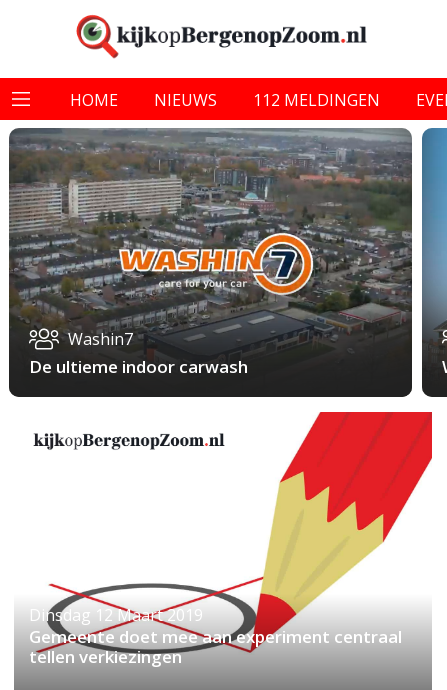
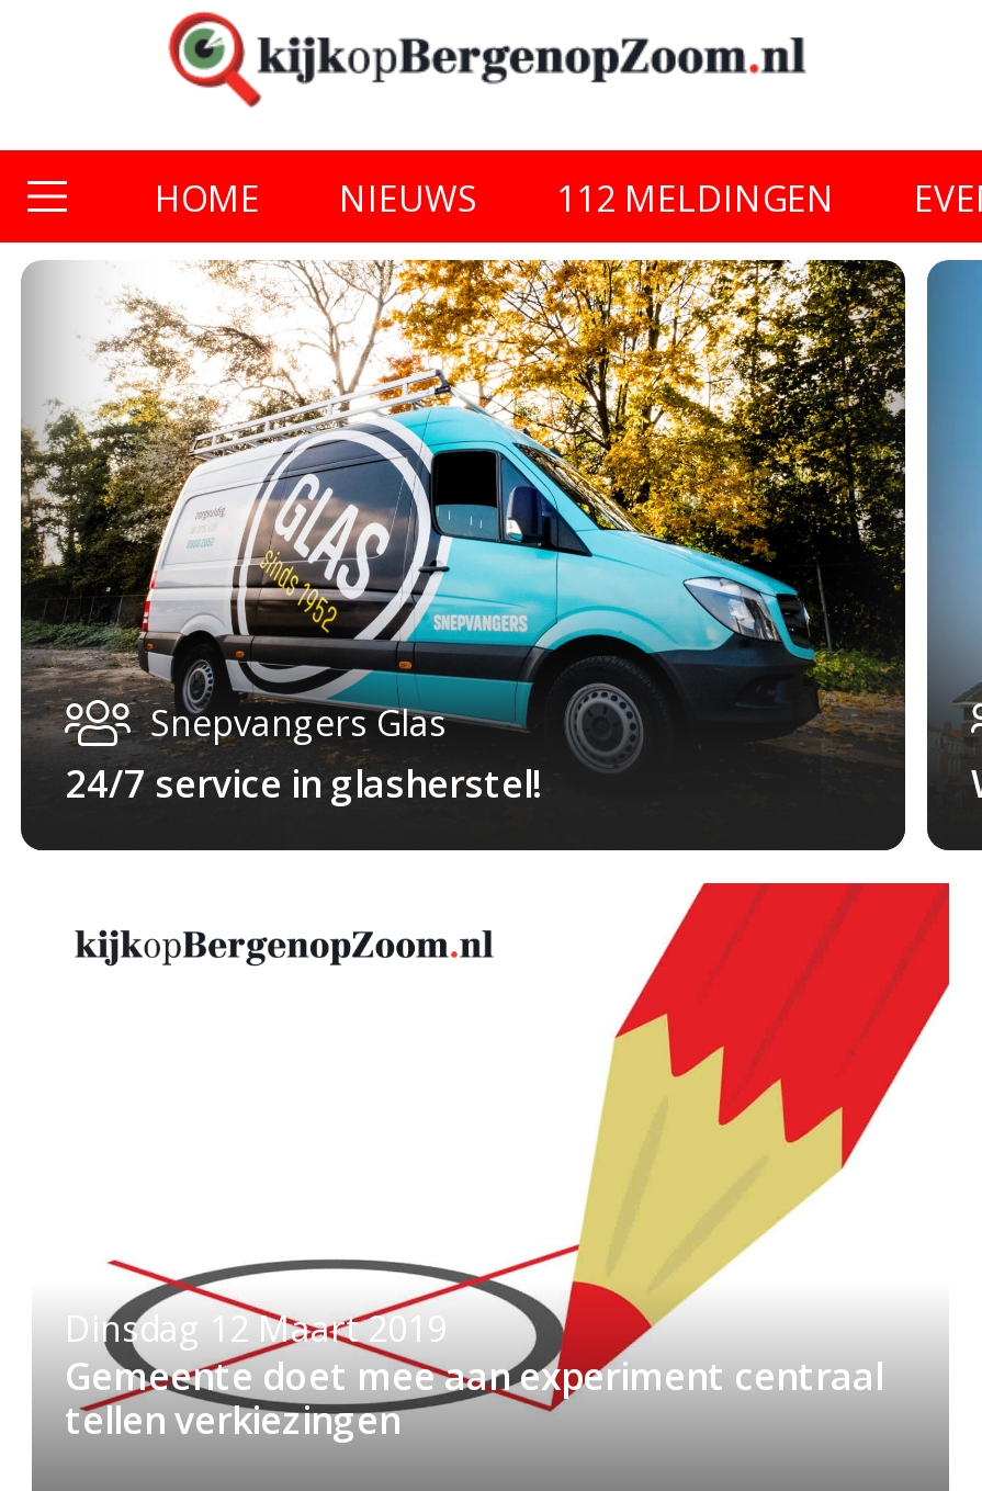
[9,127,412,378] [image] | Washin7 | De ultieme indoor carwash -> [21,258,905,808] [image] | Snepvangers Glas | 24/7 service in glasherstel!

